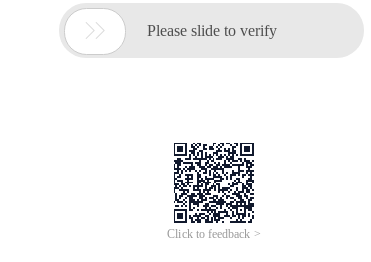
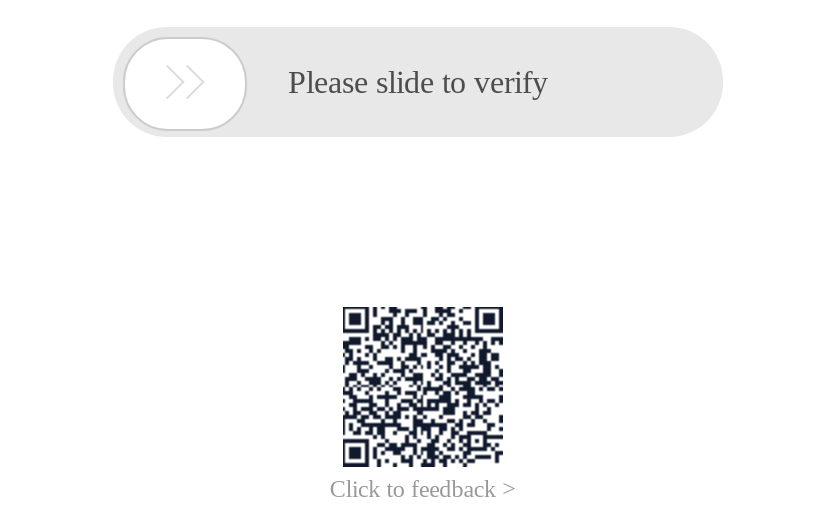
[174,143,255,224] [image] -> [341,305,503,469] [image]

